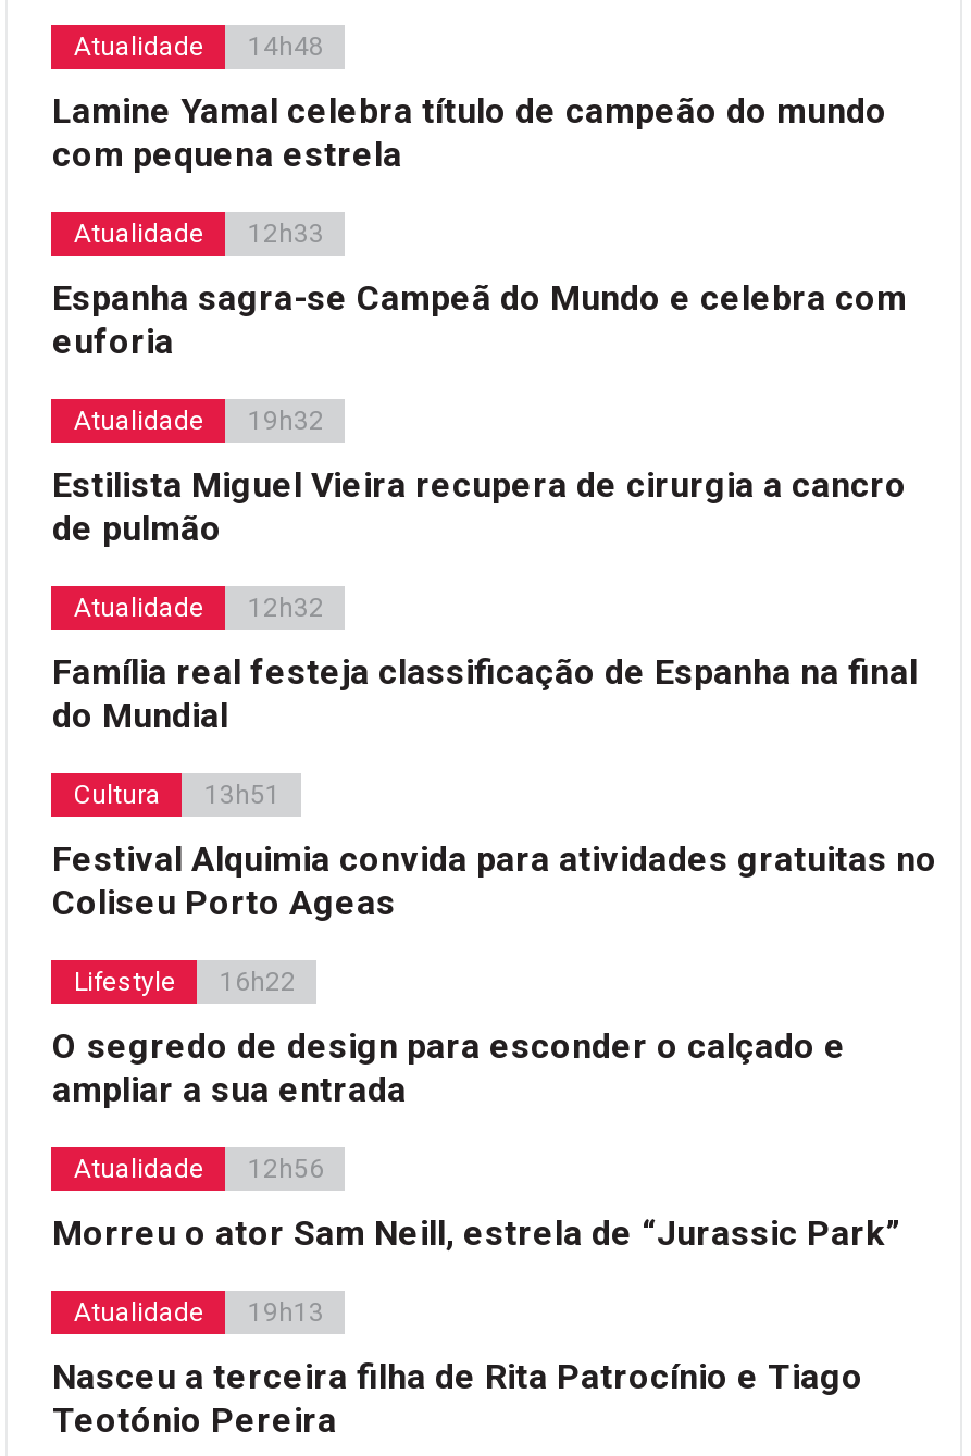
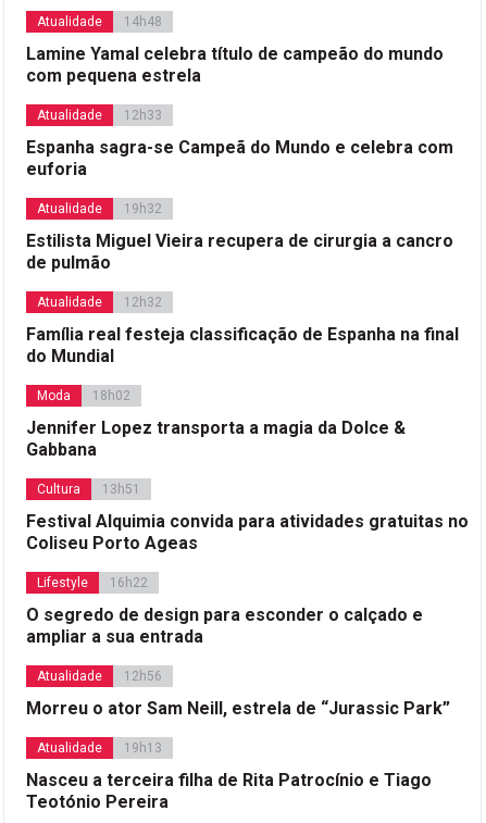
none -> [27,389,406,460] Moda | 18h02 | Jennifer Lopez transporta a magia da Dolce & | Gabbana

